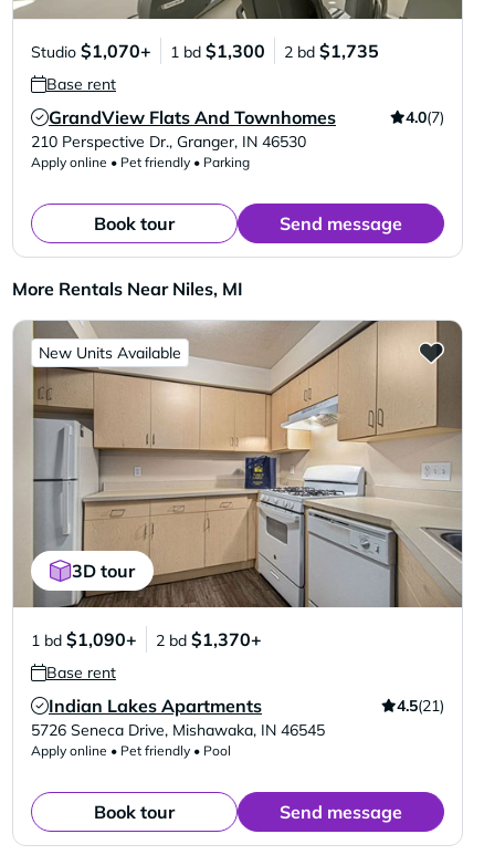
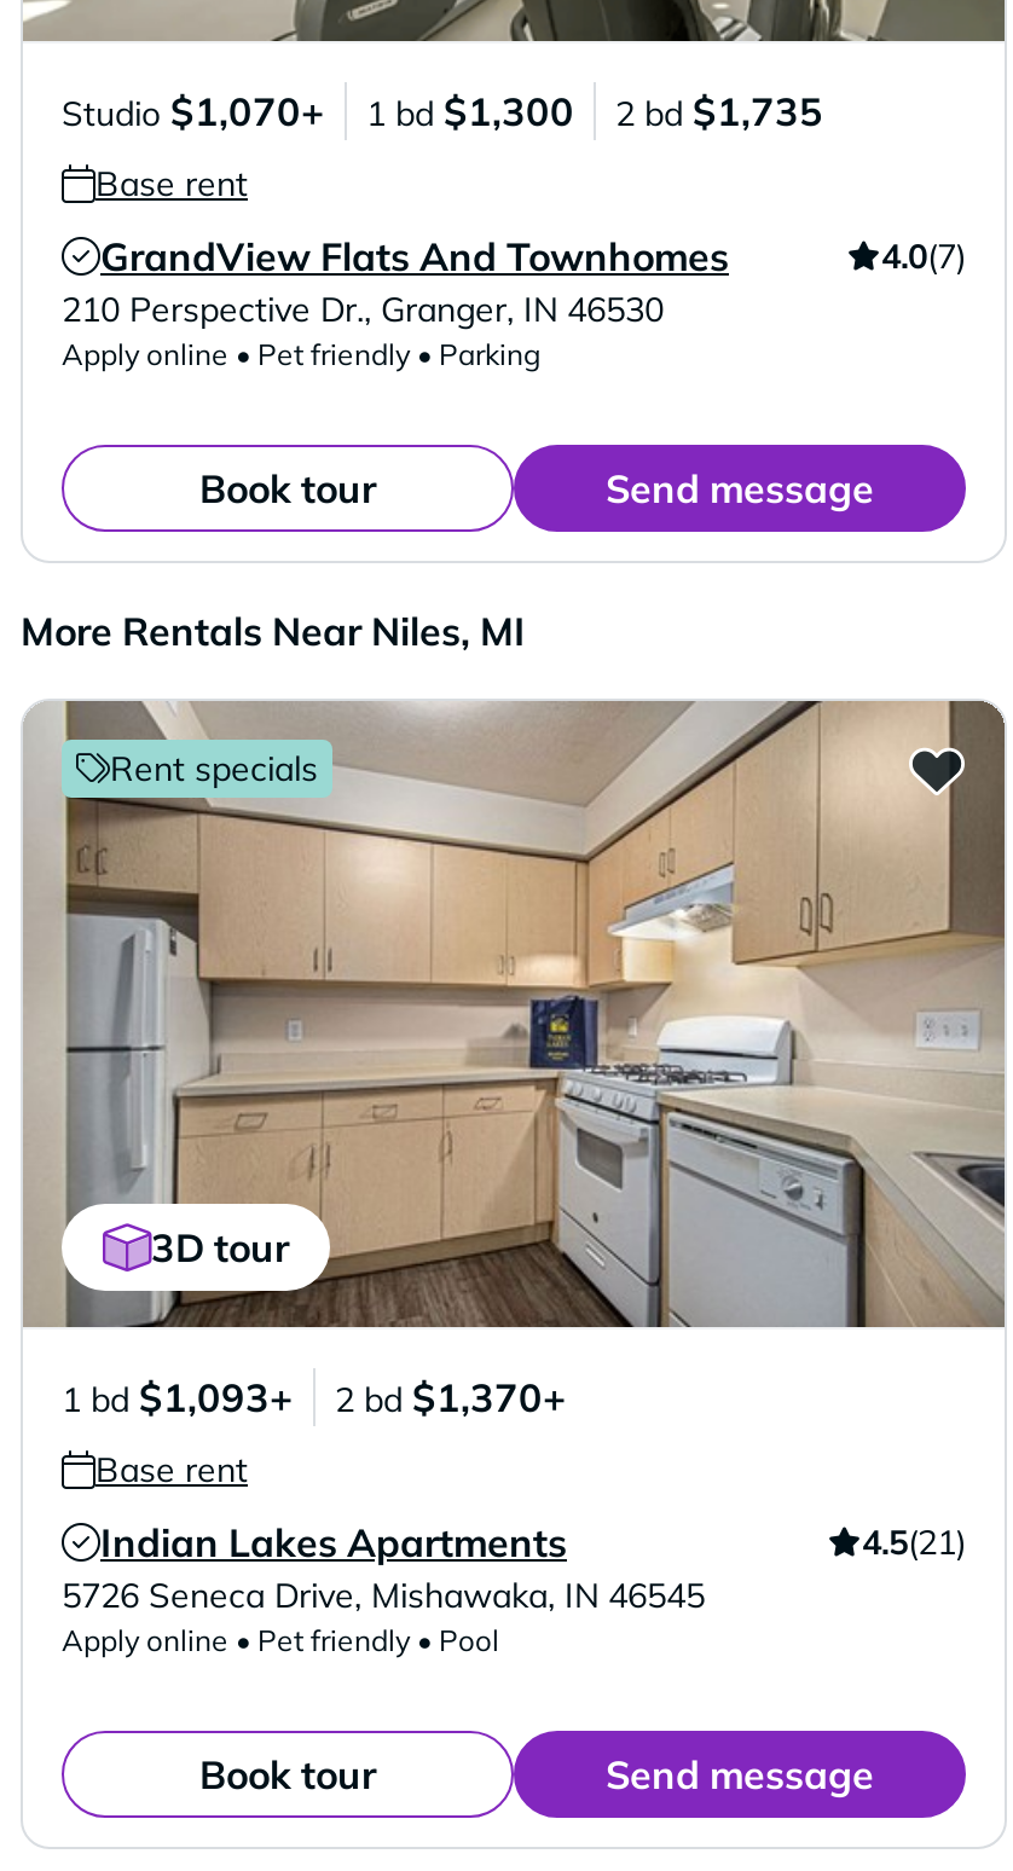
[39,343,181,363] New Units Available -> [110,747,318,790] Rent specials
[31,628,262,650] 1 bd $1,090+ 2 bd $1,370+ -> [62,1373,567,1421] 1 bd $1,093+ 2 bd $1,370+

